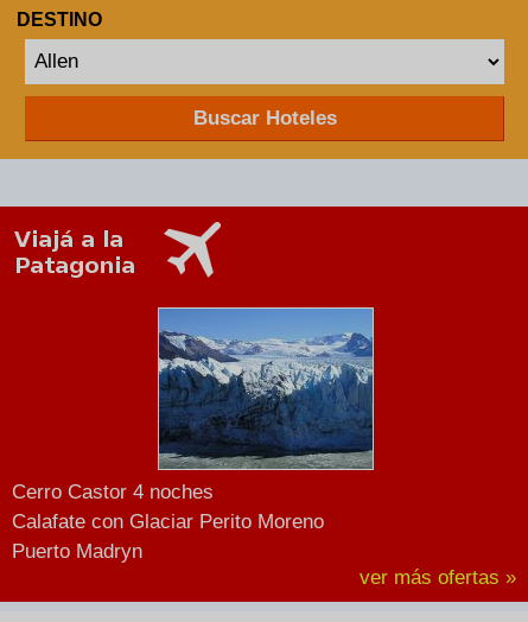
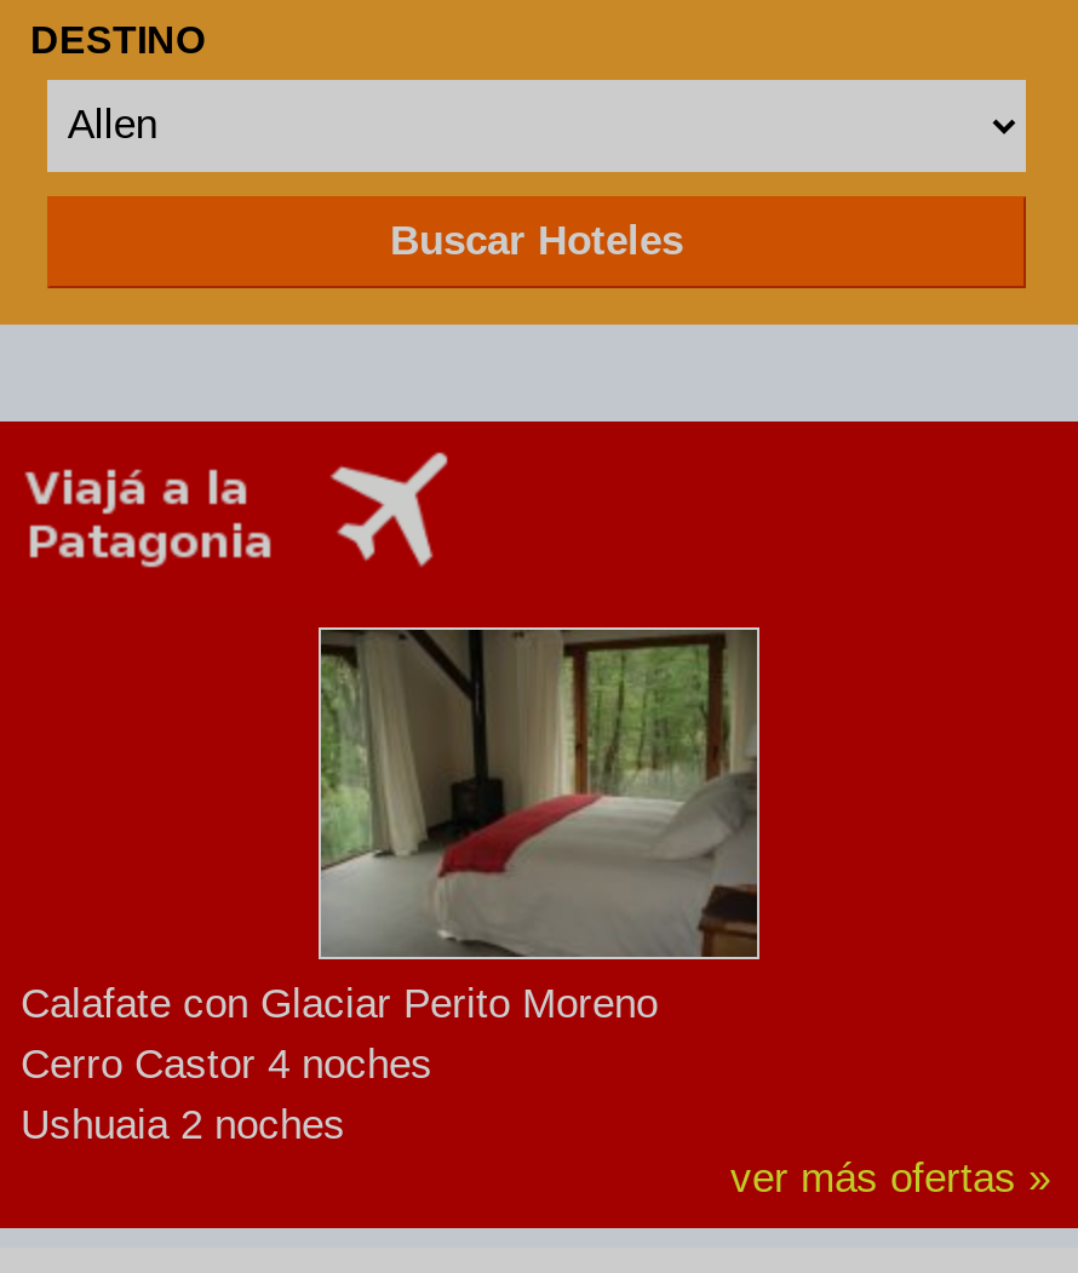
[158,307,374,470] [image] -> [319,627,759,959] [image]
moved [12,481,214,503] -> [21,1041,432,1087]: Cerro Castor 4 noches
moved [12,510,324,533] -> [21,981,658,1027]: Calafate con Glaciar Perito Moreno
[12,540,142,563] Puerto Madryn -> [21,1102,345,1148] Ushuaia 2 noches

